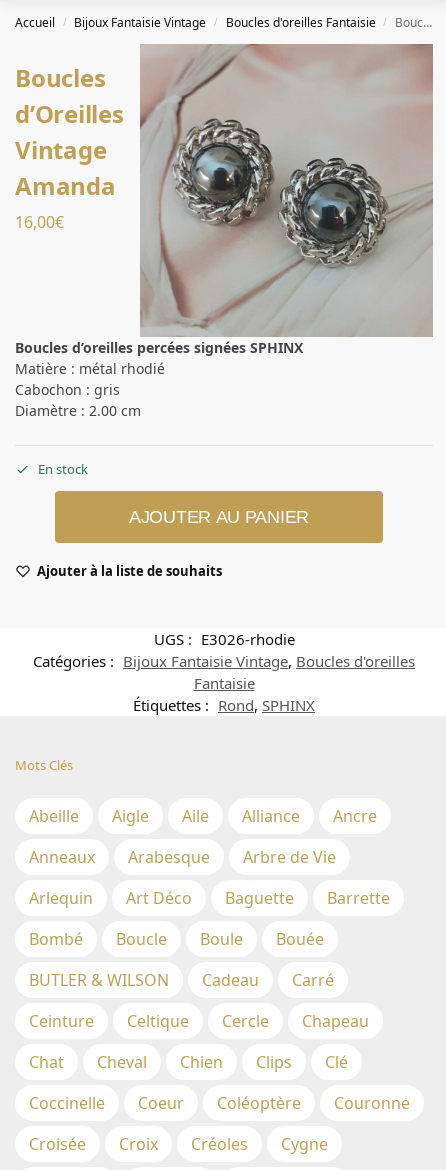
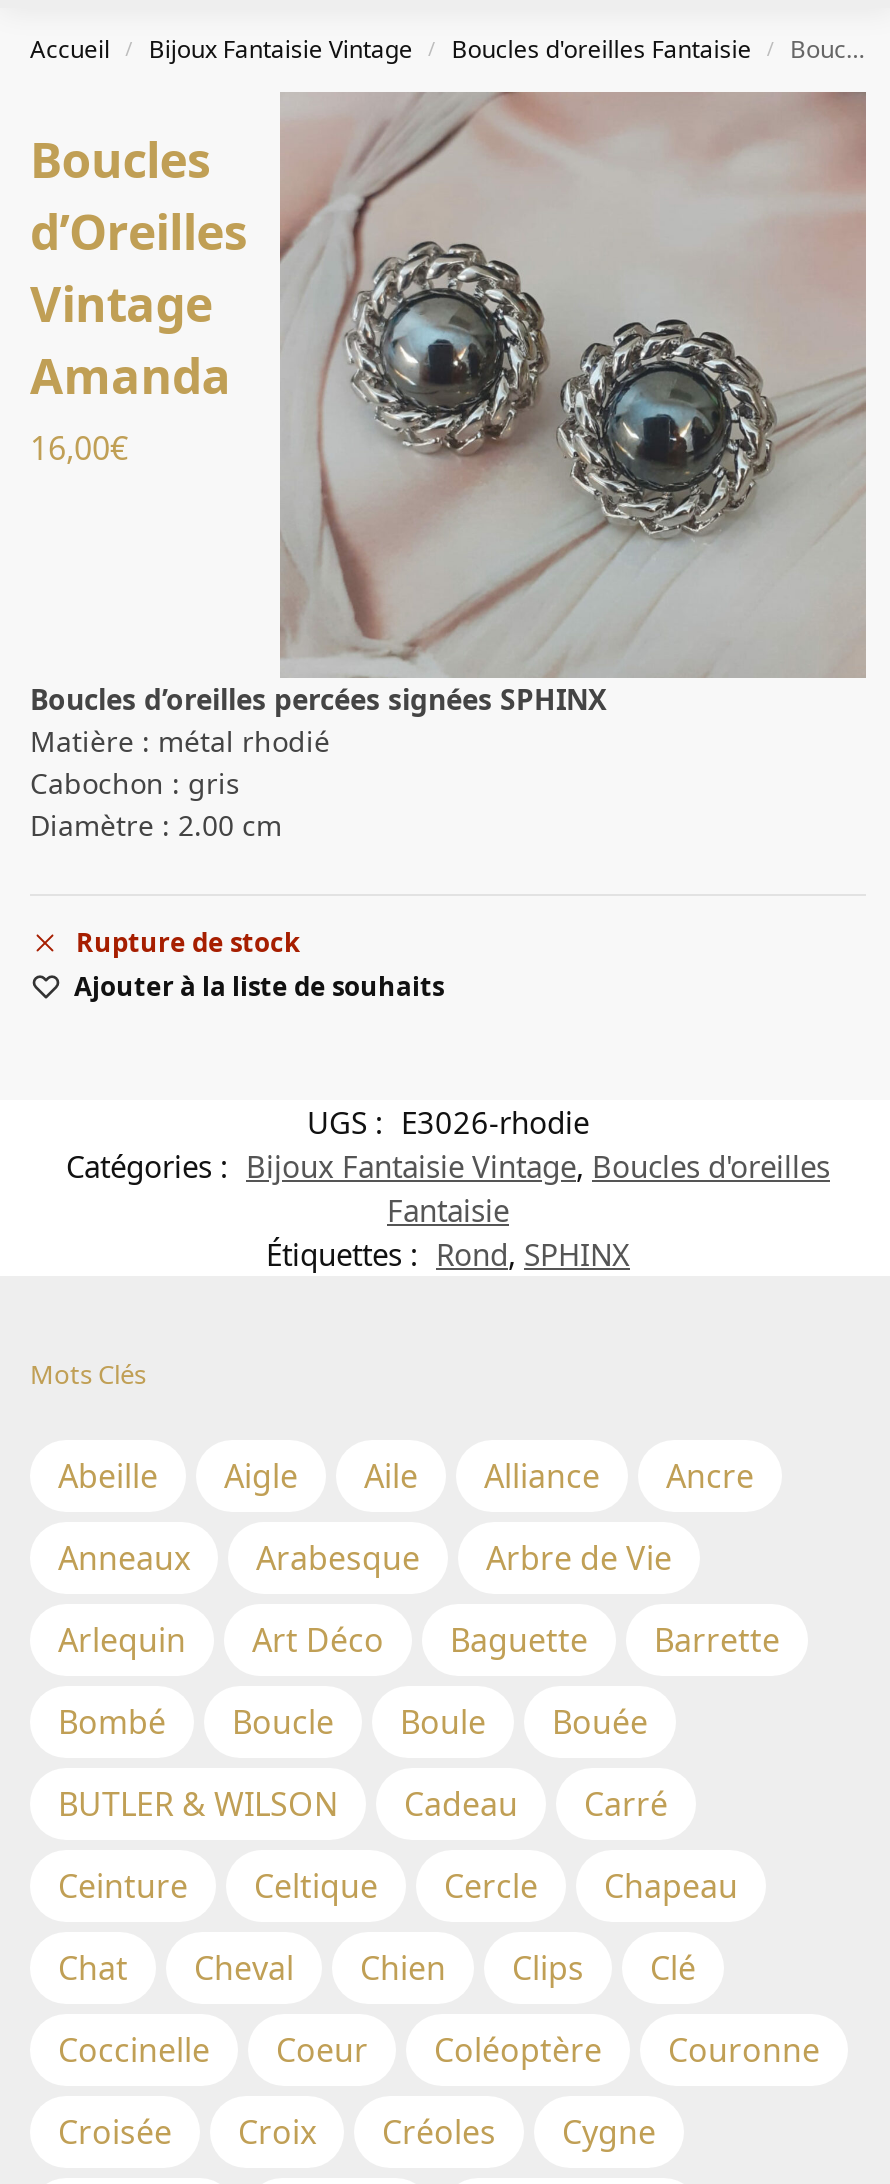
[38,460,309,527] En stock | AJOUTER AU PANIER -> [76,924,300,960] Rupture de stock

